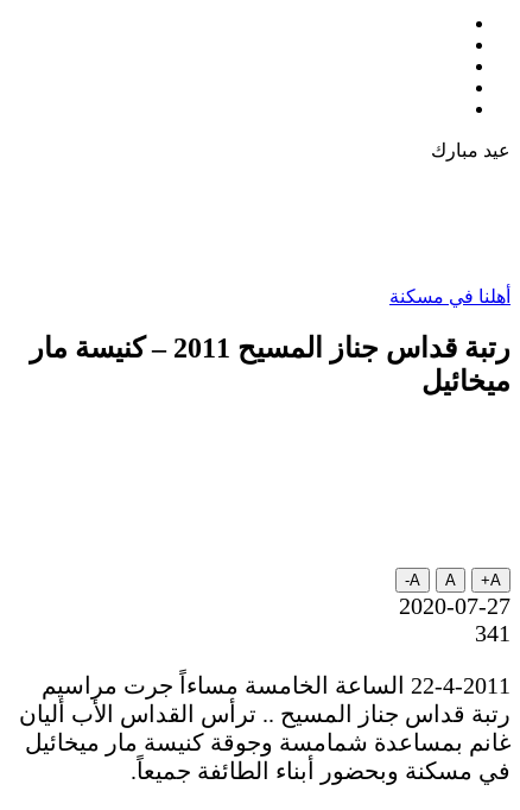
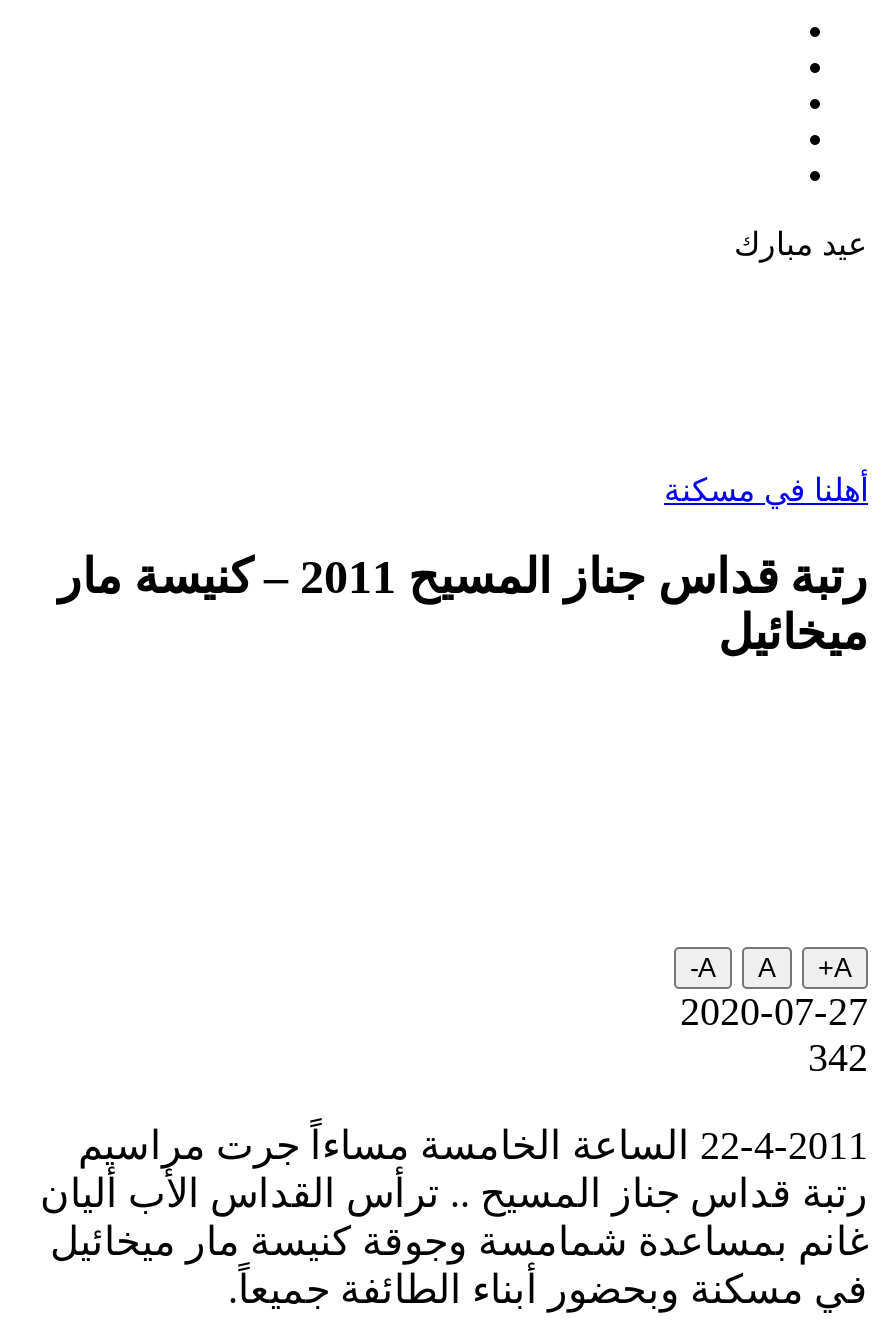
[475,620,511,646] 341 -> [808,1035,868,1079] 342

